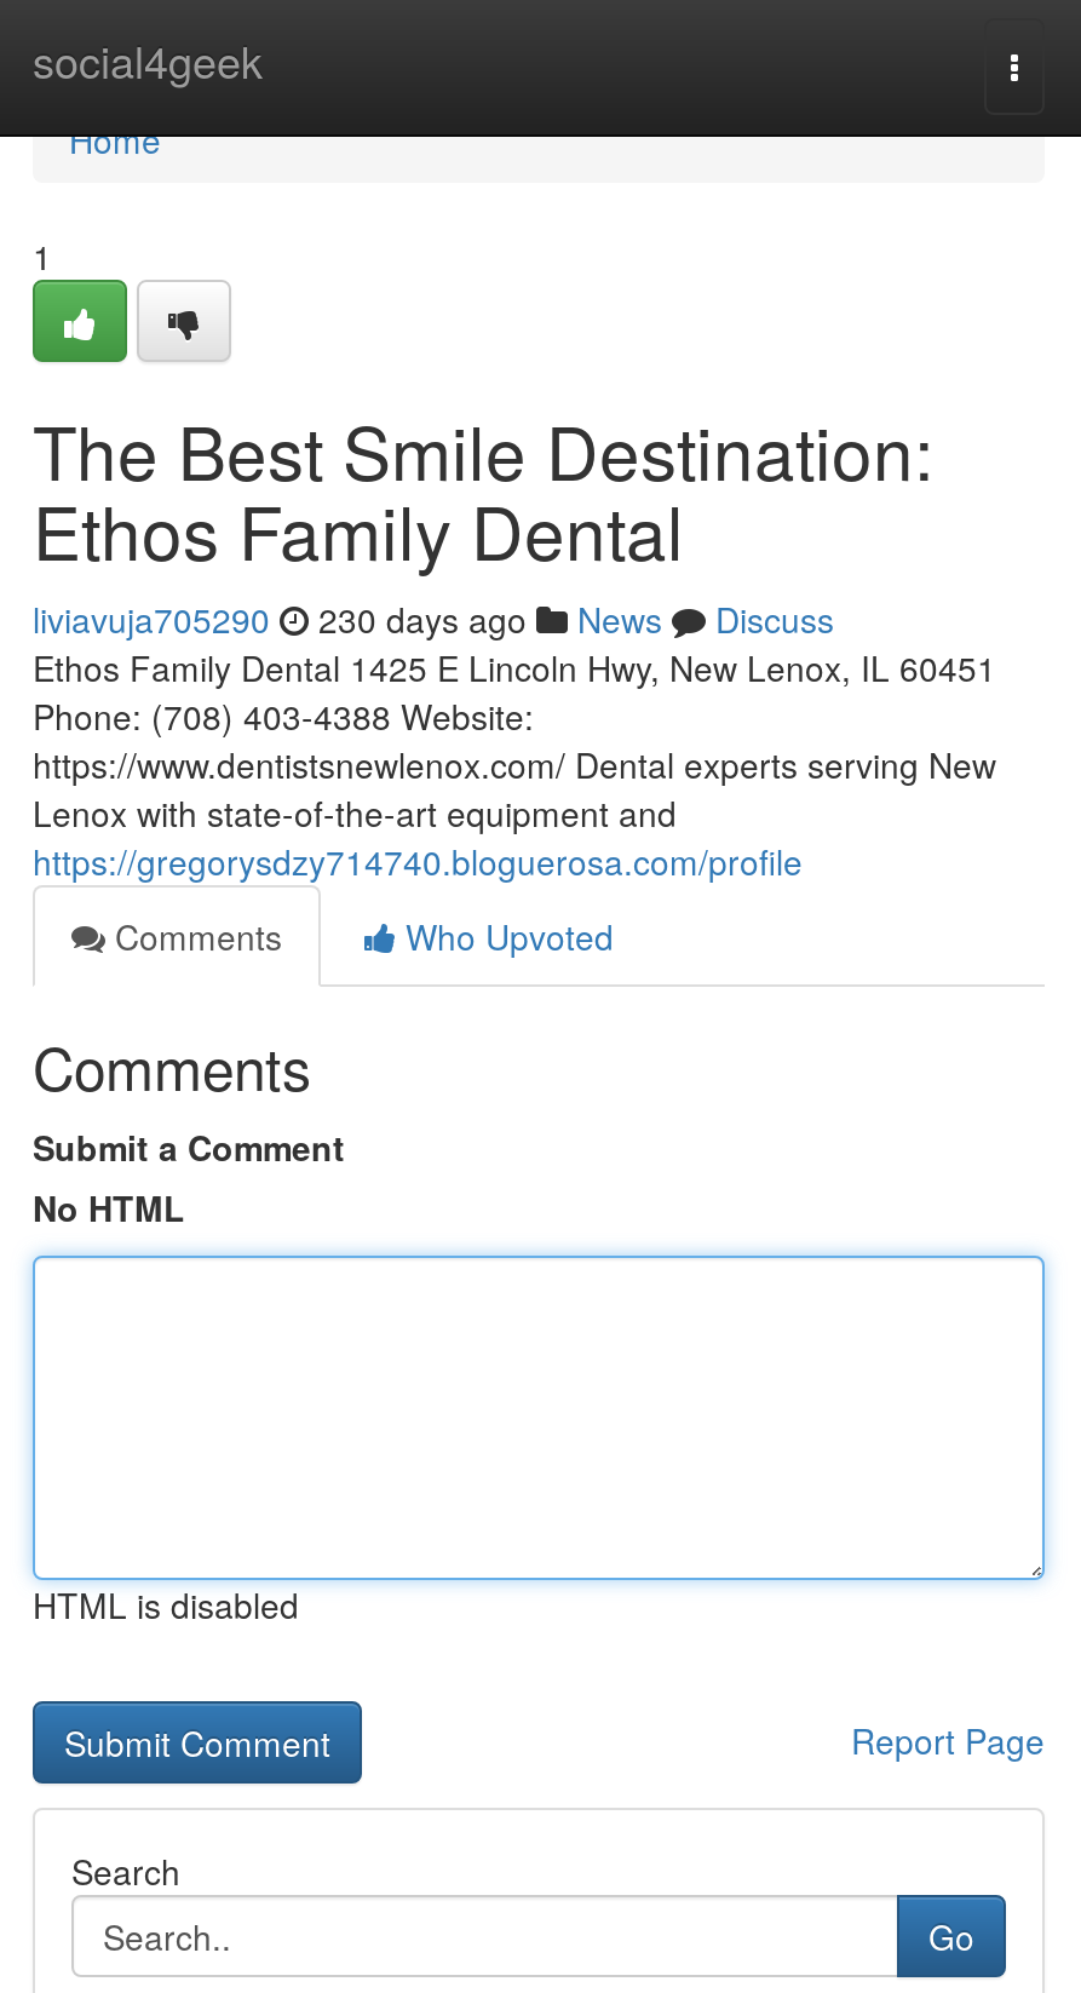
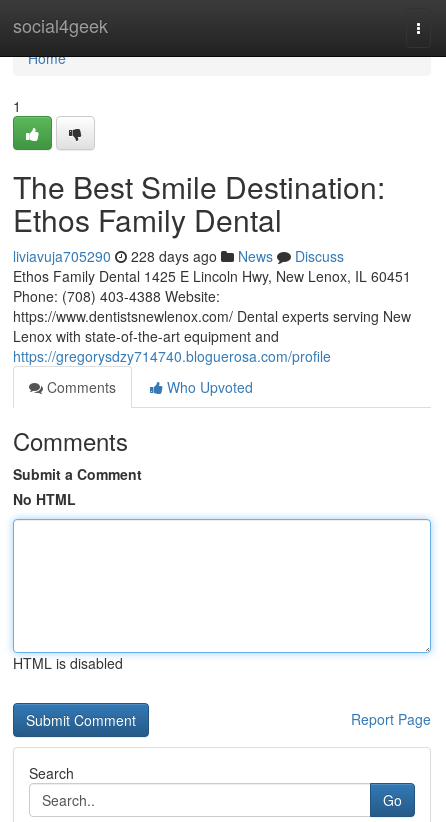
[33,595,834,643] liviavuja705290 230 days ago News Discuss -> [13,246,344,266] liviavuja705290 228 days ago News Discuss

